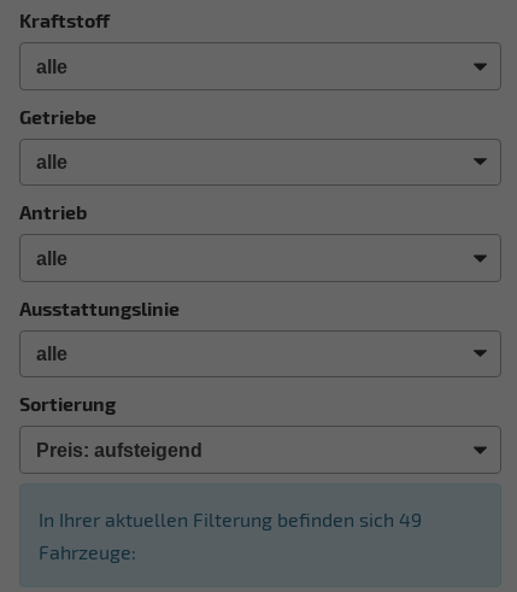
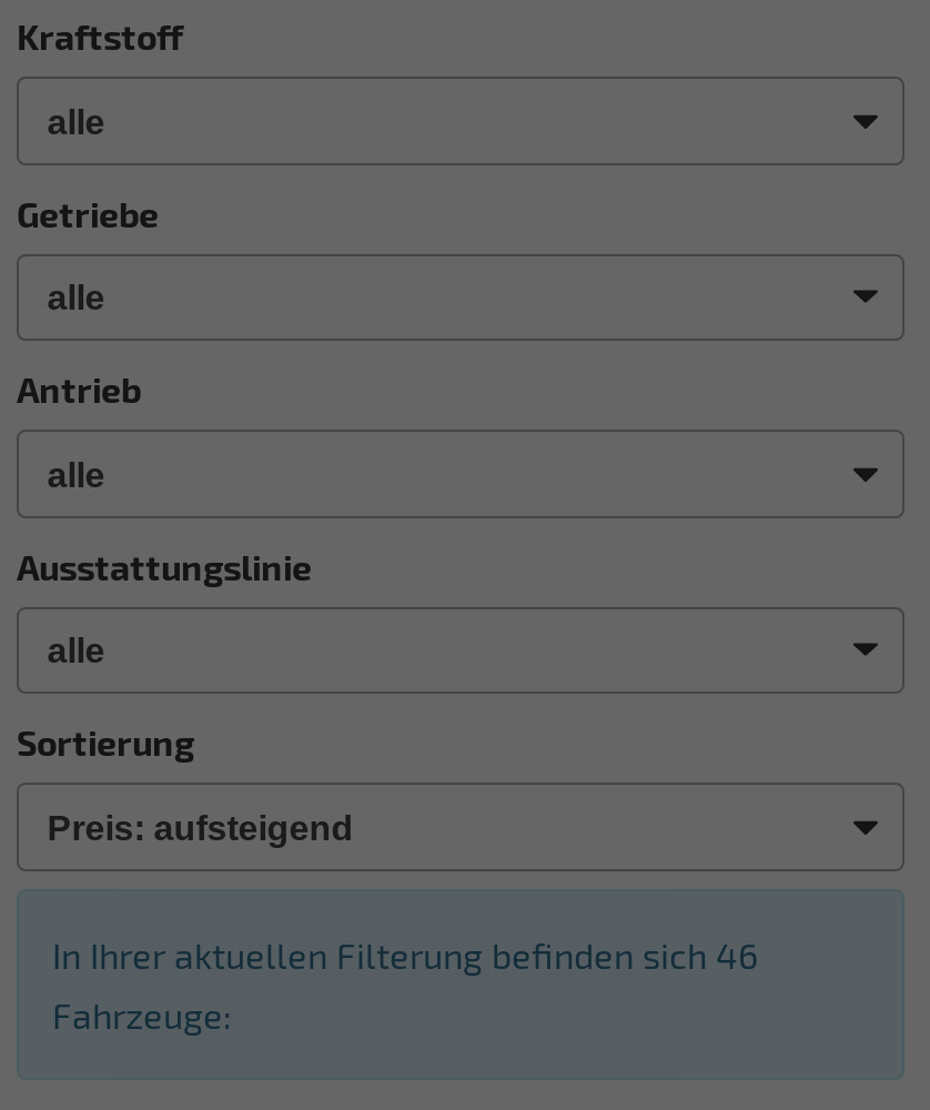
[39,508,422,531] In Ihrer aktuellen Filterung befinden sich 49 -> [52,934,758,976] In Ihrer aktuellen Filterung befinden sich 46

